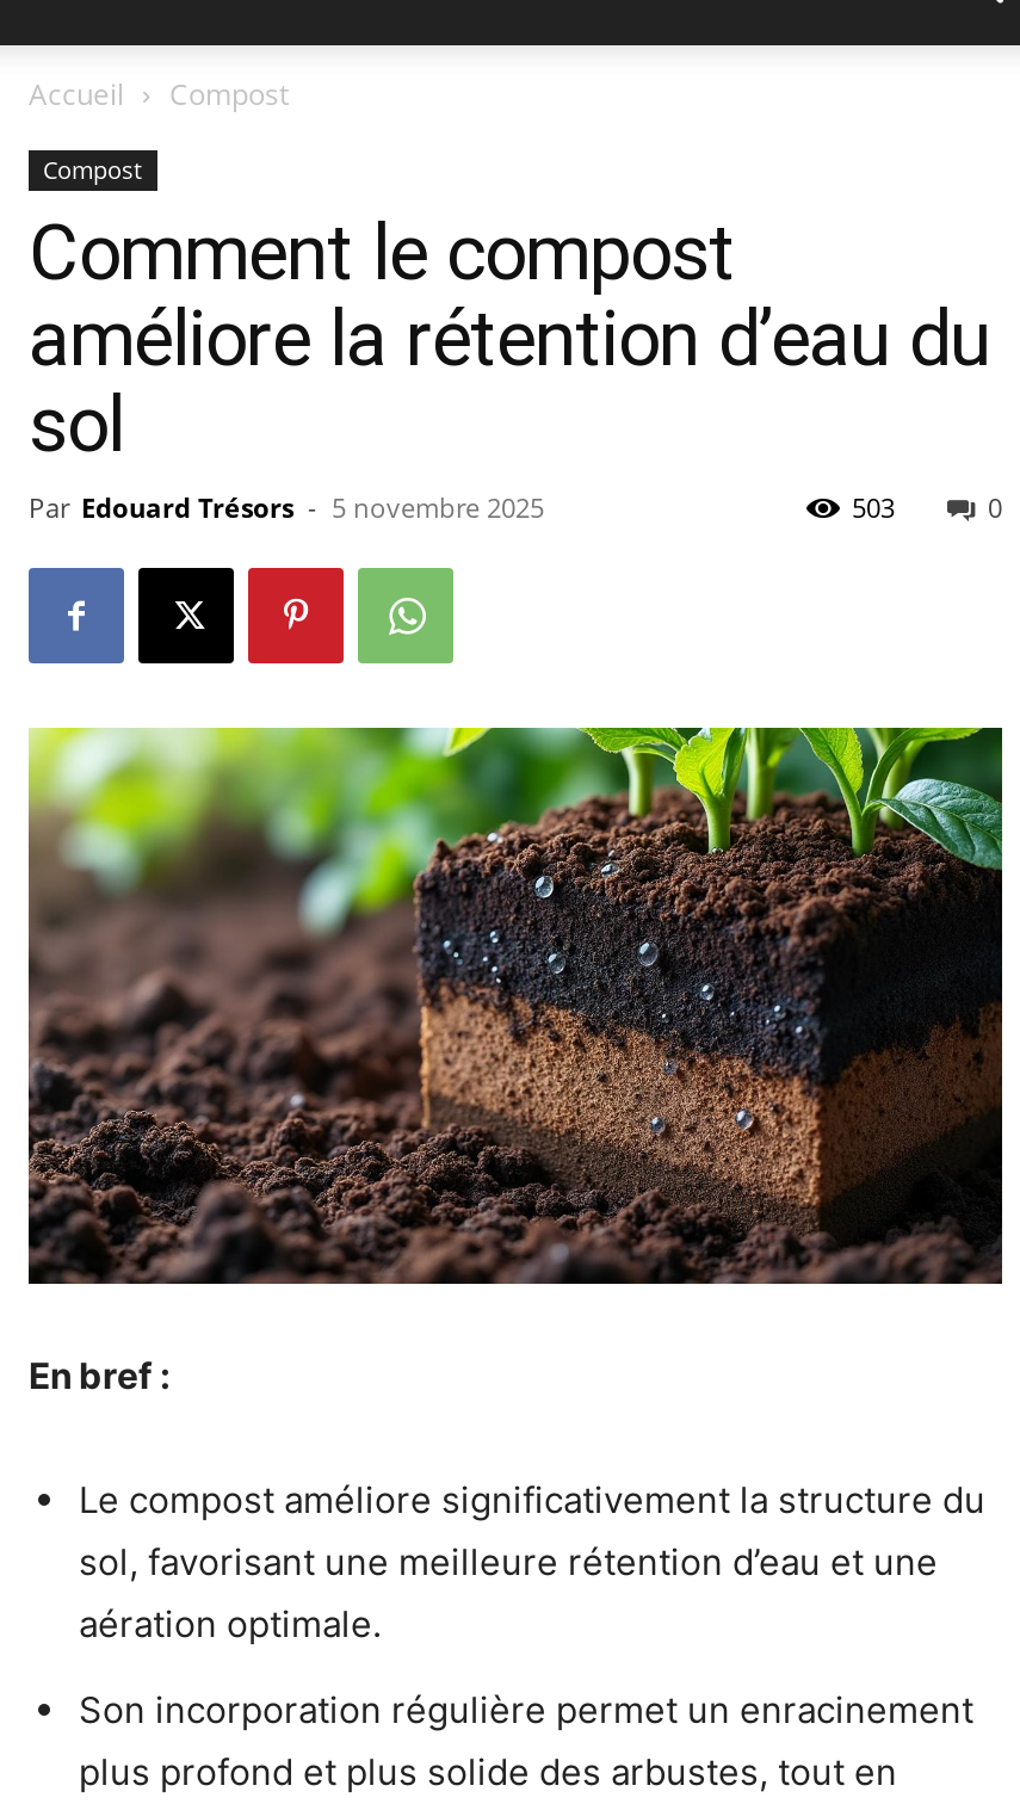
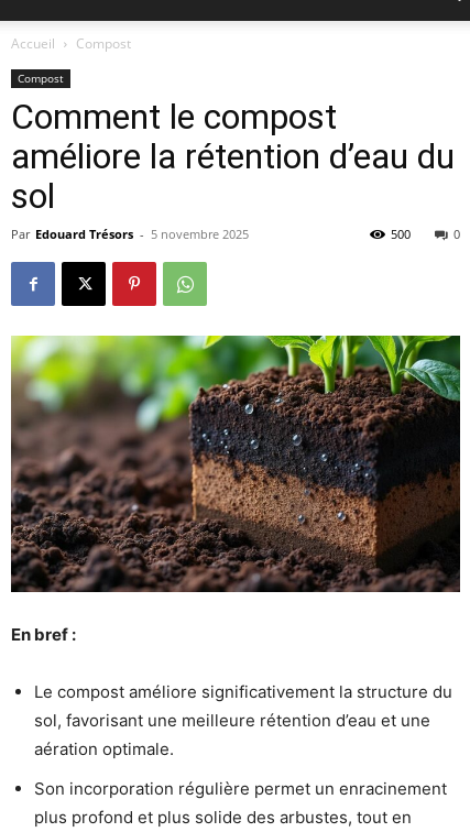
[852,489,895,525] 503 -> [391,226,411,242] 500

